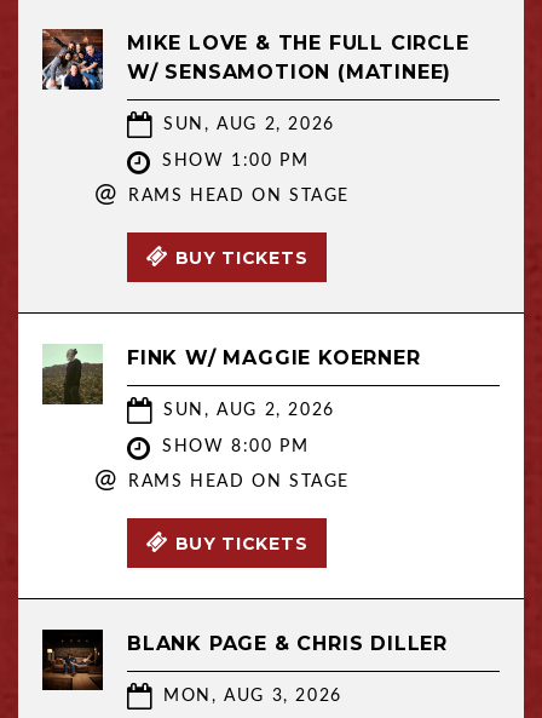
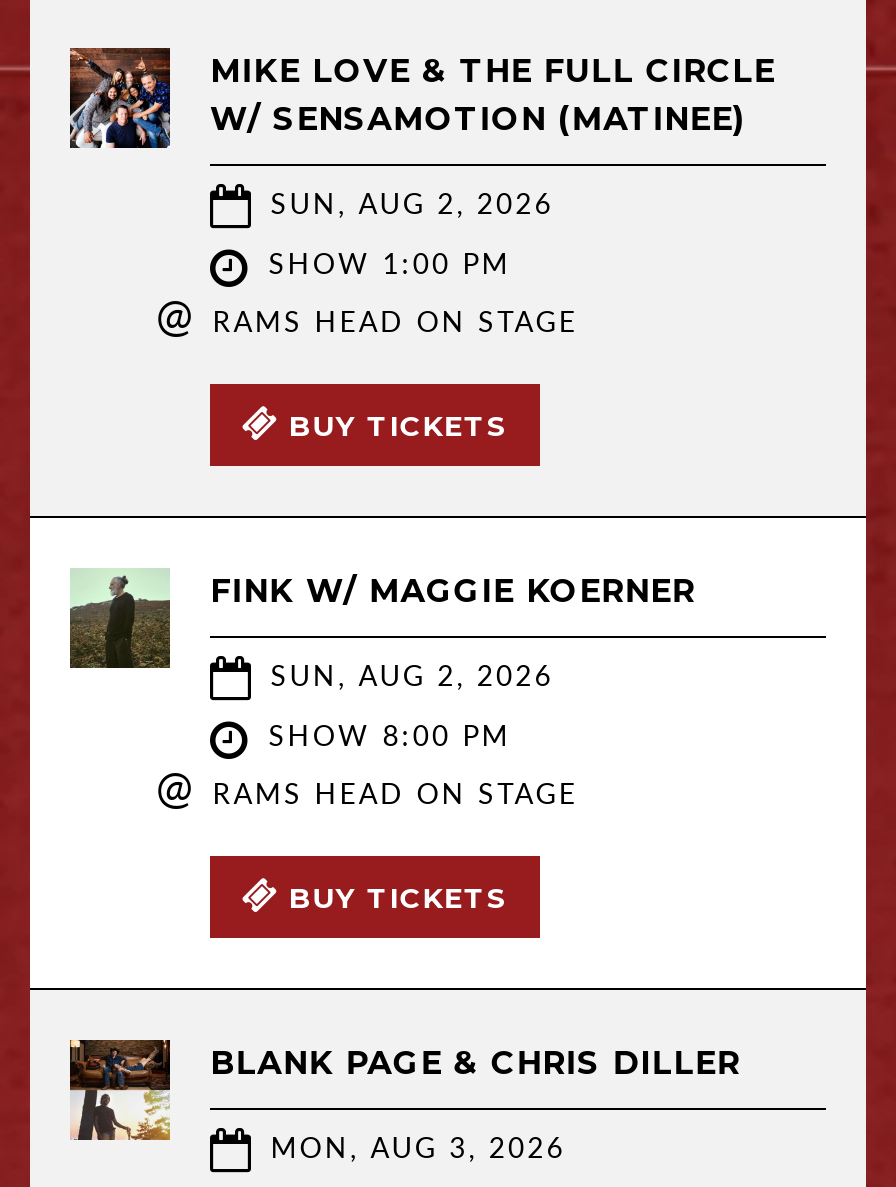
[41,628,104,691] [image] -> [68,1038,172,1142] [image]

